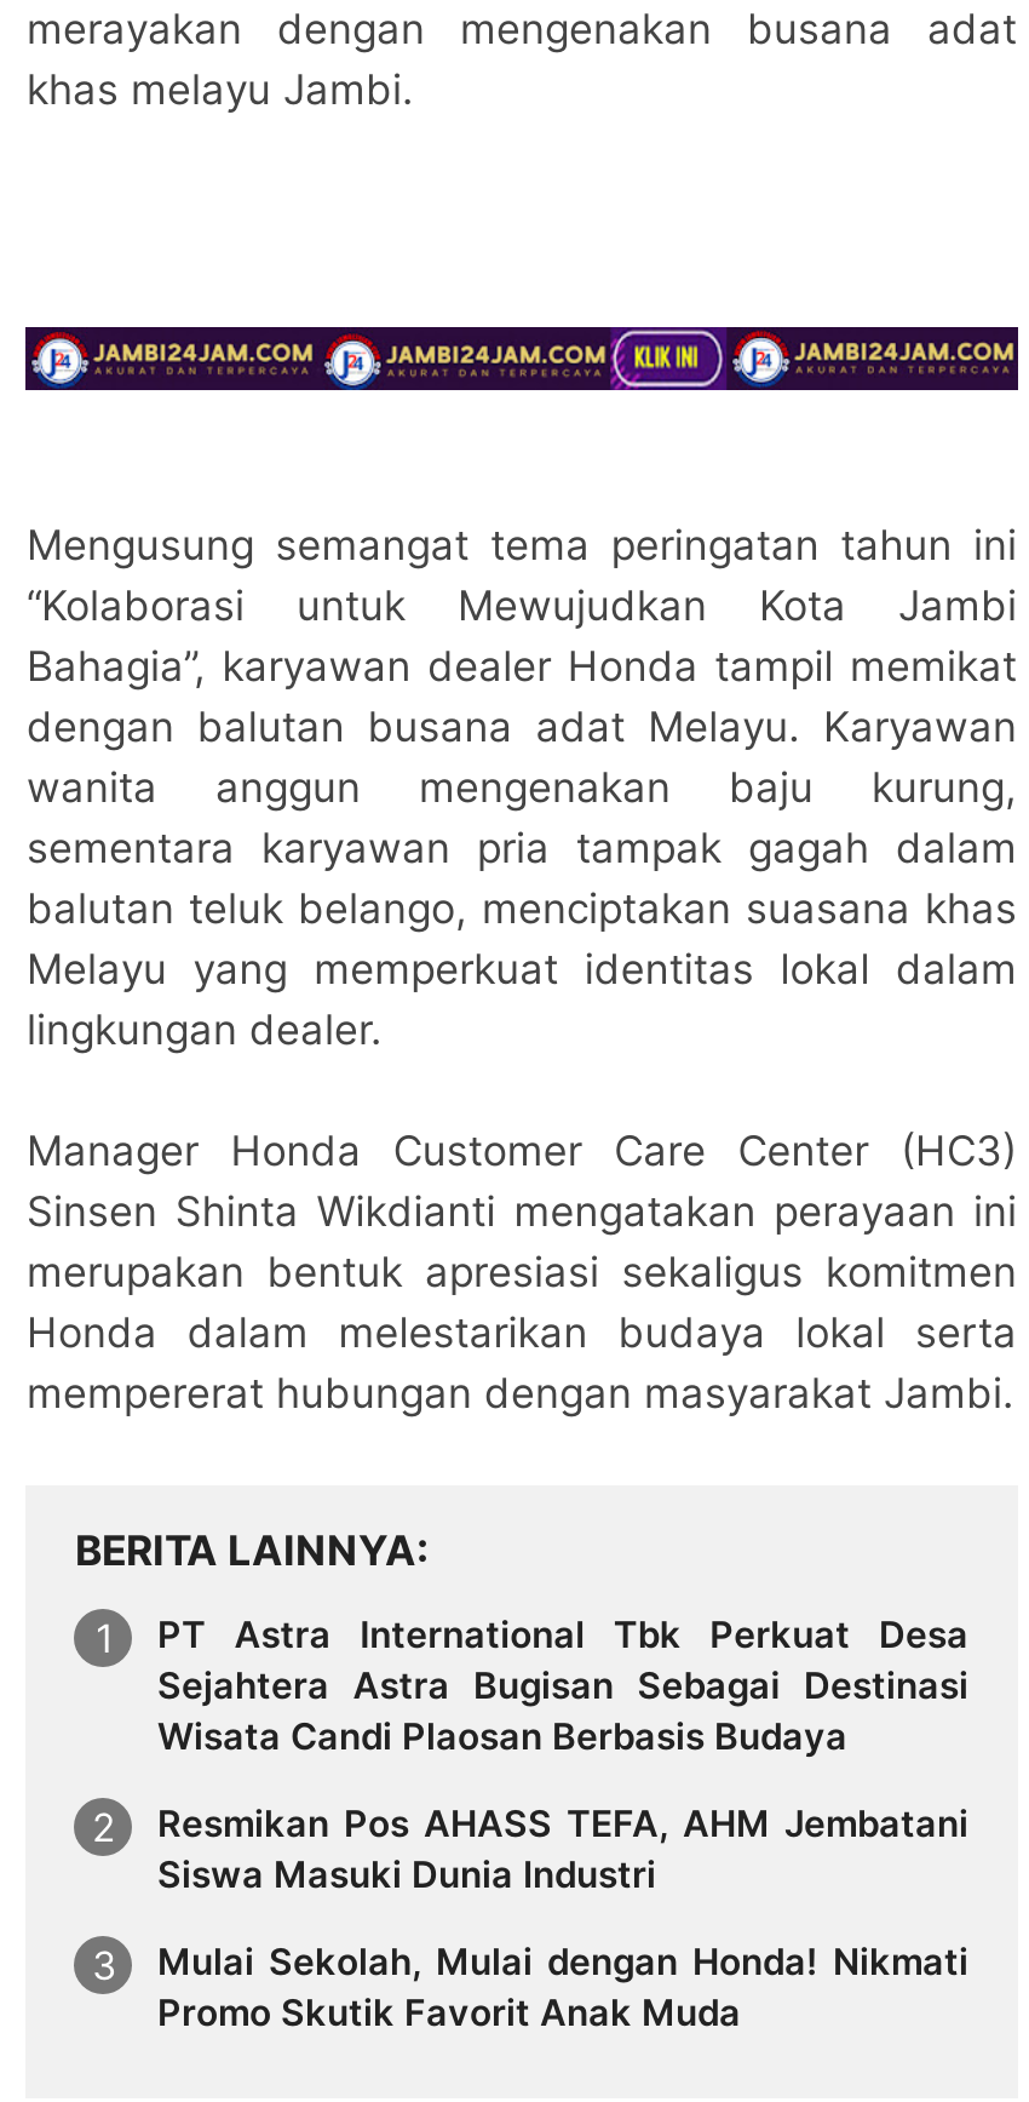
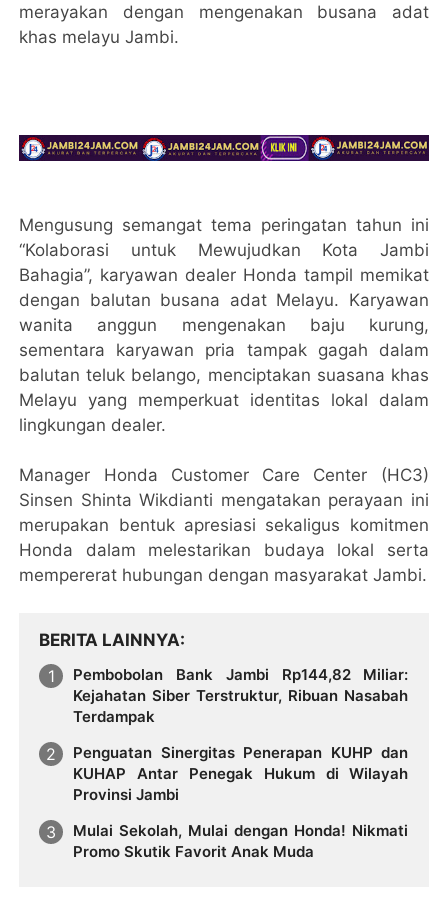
[157,1611,968,1759] PT Astra International Tbk Perkuat Desa | Sejahtera Astra Bugisan Sebagai Destinasi | Wisata Candi Plaosan Berbasis Budaya -> [73,665,408,726] Pembobolan Bank Jambi Rp144,82 Miliar: | Kejahatan Siber Terstruktur, Ribuan Nasabah | Terdampak
[157,1800,968,1897] Resmikan Pos AHASS TEFA, AHM Jembatani | Siswa Masuki Dunia Industri -> [73,743,408,804] Penguatan Sinergitas Penerapan KUHP dan | KUHAP Antar Penegak Hukum di Wilayah | Provinsi Jambi

